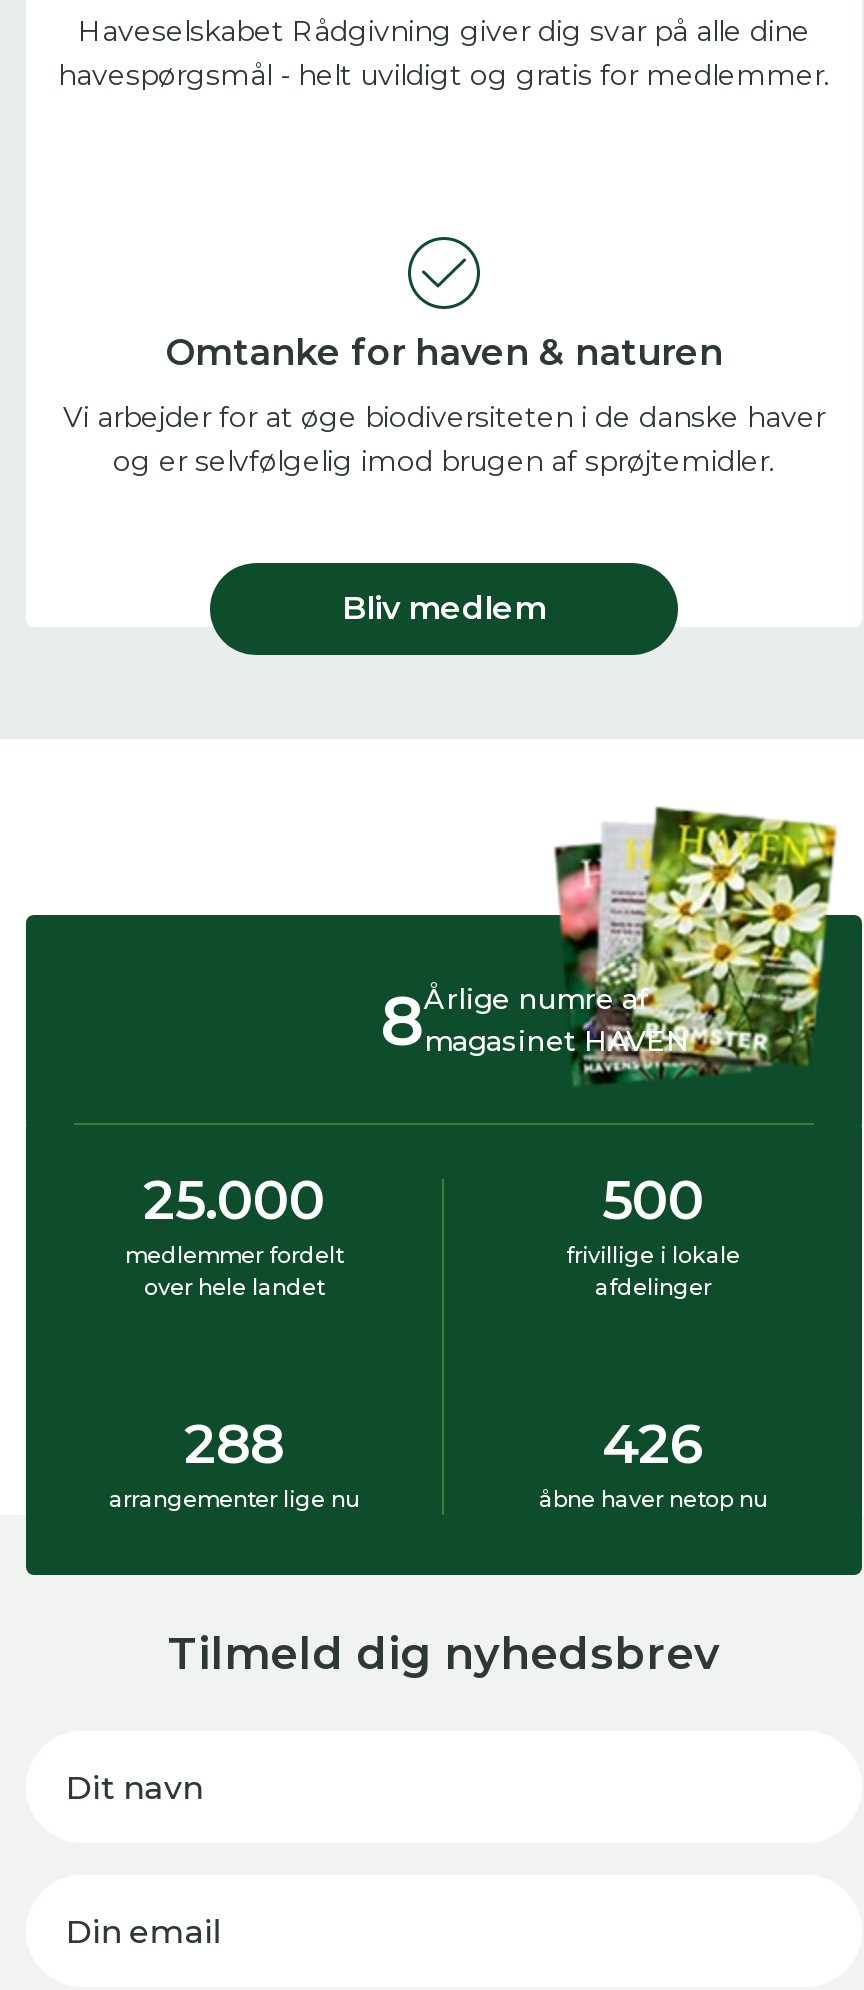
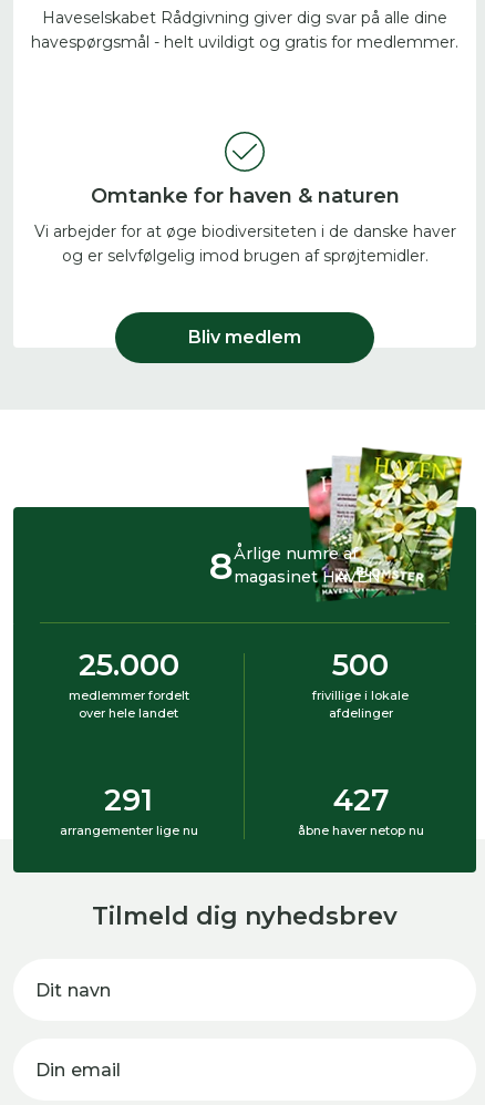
[184,1412,284,1478] 288 -> [104,782,153,819] 291
[602,1412,704,1478] 426 -> [333,782,388,819] 427

